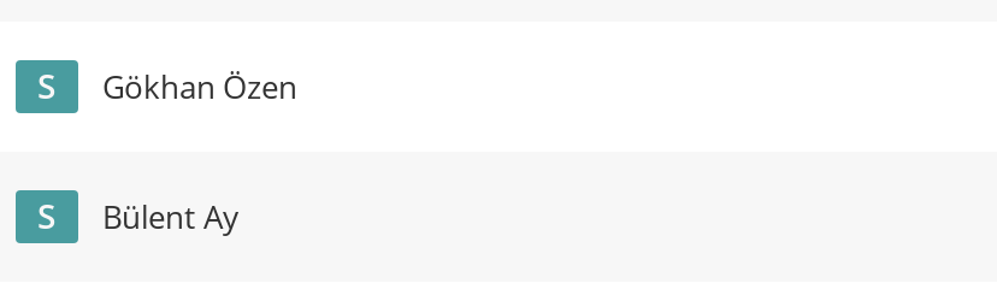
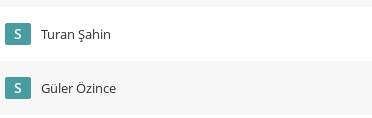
[102,65,297,108] Gökhan Özen -> [41,25,111,43] Turan Şahin
[102,195,240,238] Bülent Ay -> [41,79,116,97] Güler Özince

